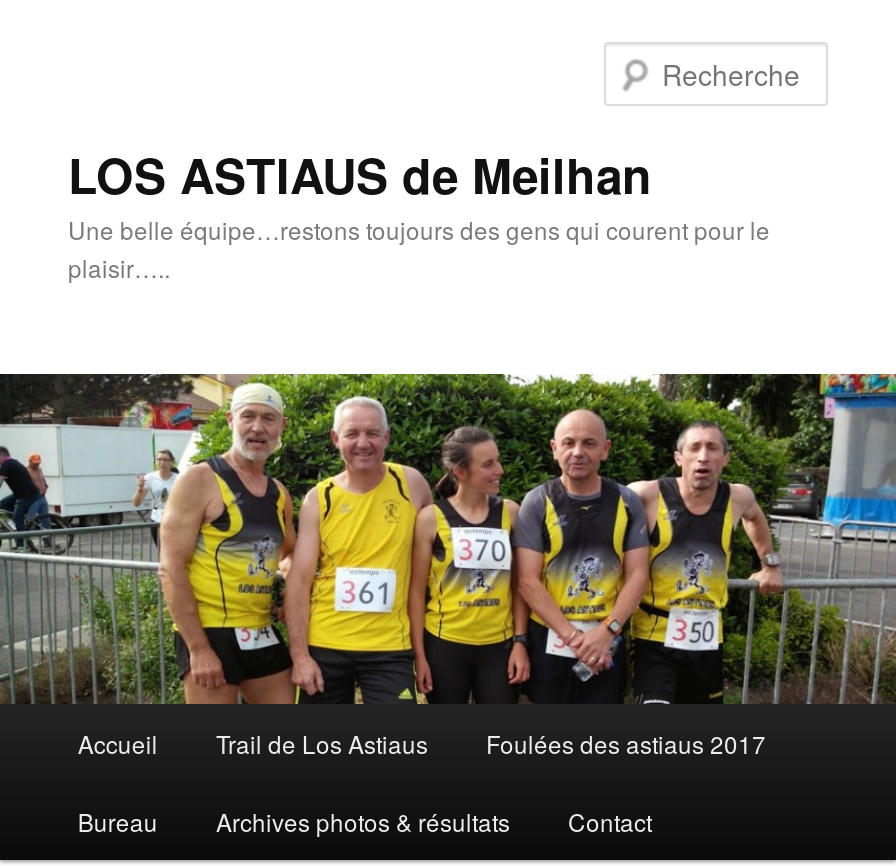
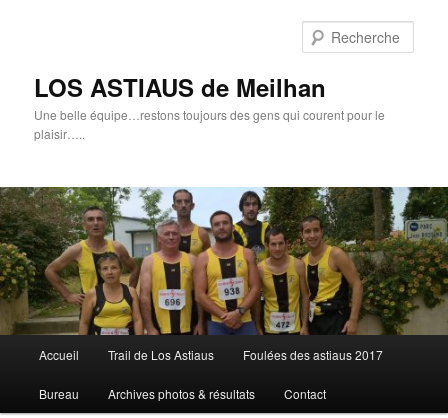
[6,372,890,704] [image] -> [3,186,445,336] [image]

